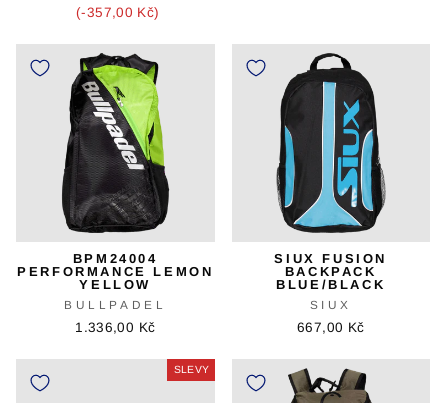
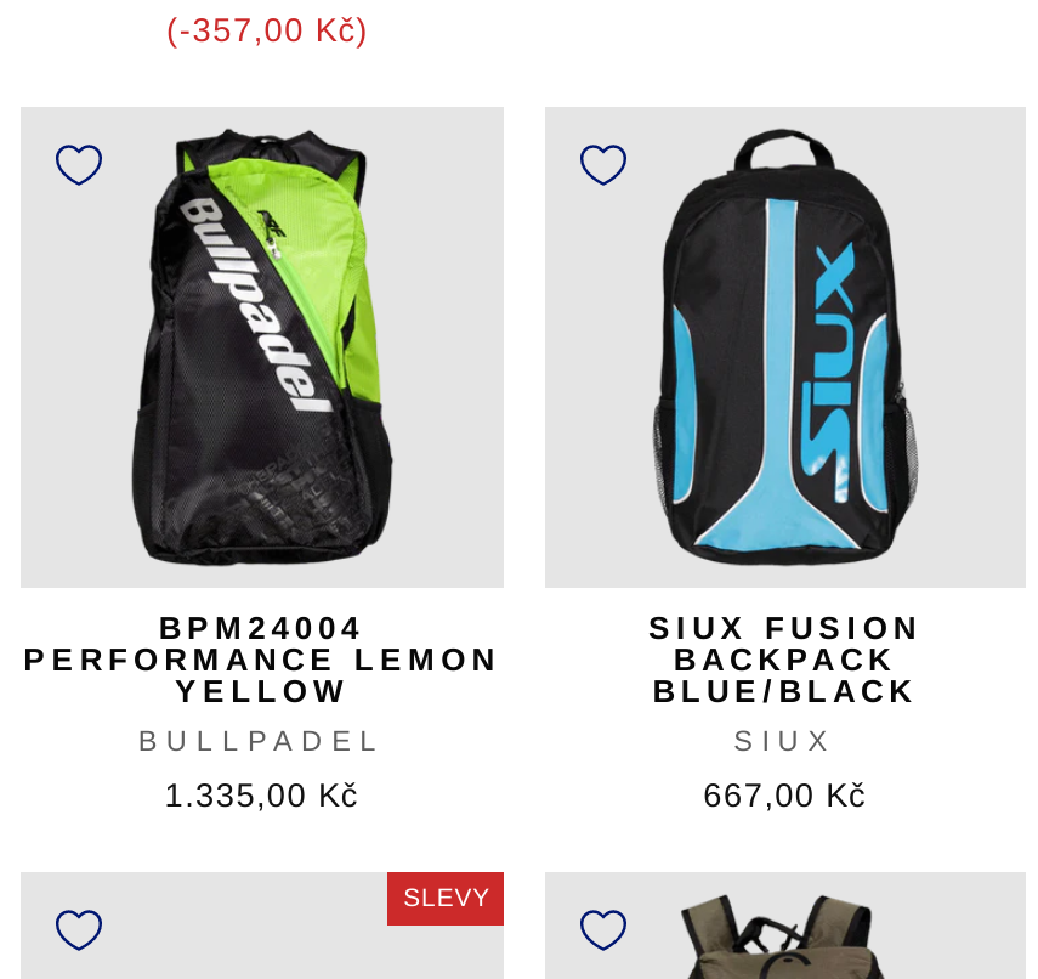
[75,320,155,335] 1.336,00 Kč -> [164,777,359,814] 1.335,00 Kč

